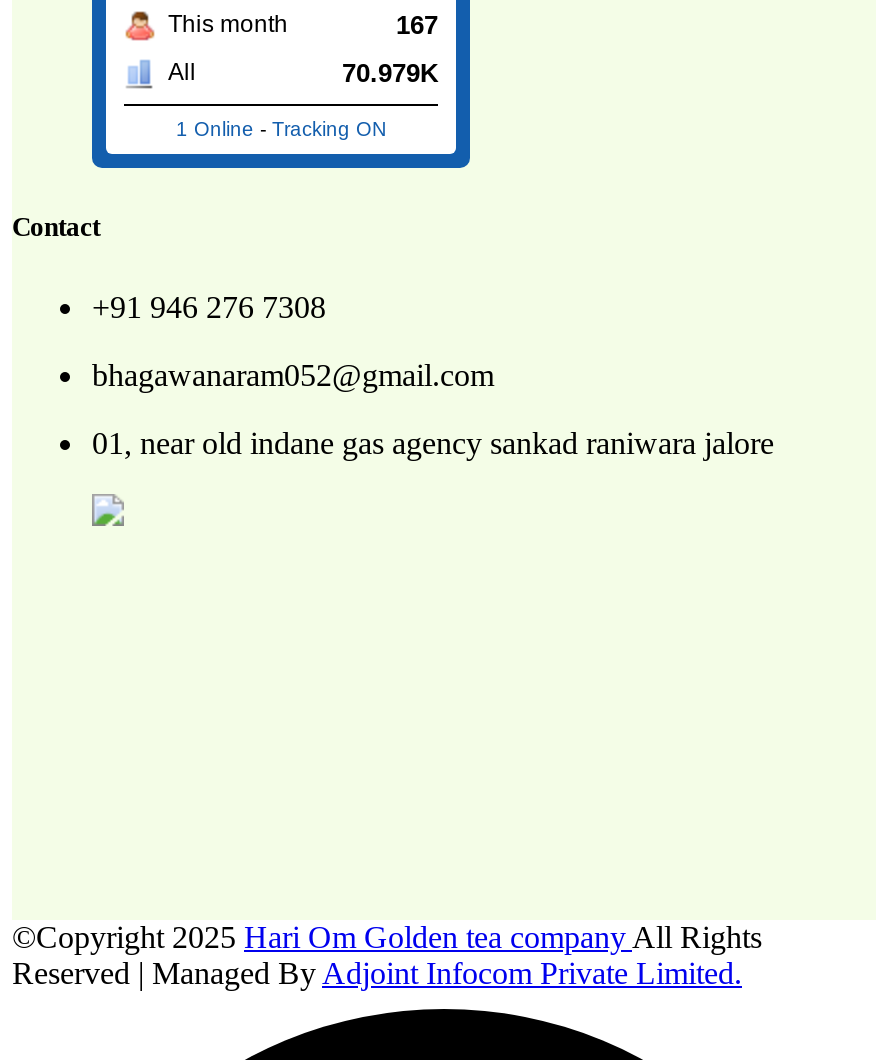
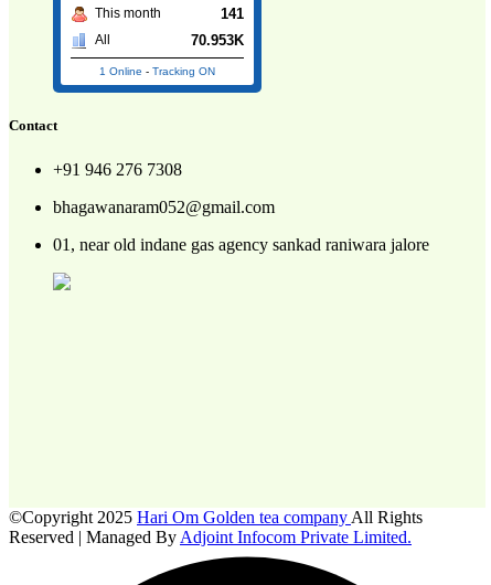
[396,11,438,41] 167 -> [221,6,244,22] 141
[342,59,438,89] 70.979K -> [191,32,244,49] 70.953K

